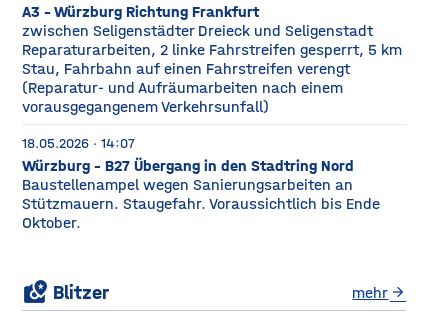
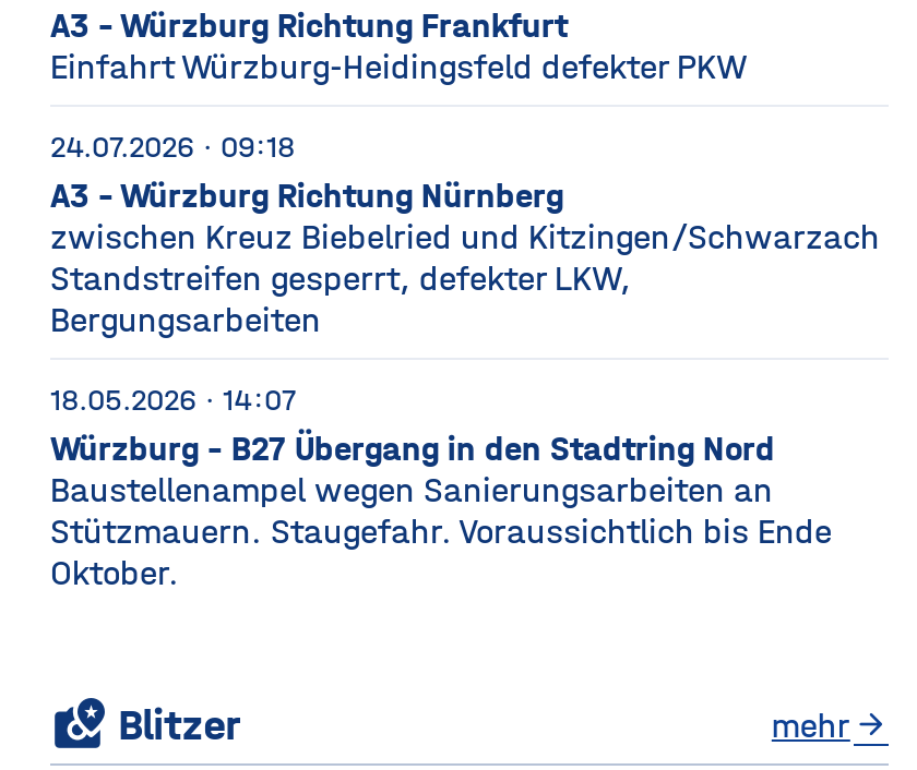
[22,21,402,116] zwischen Seligenstädter Dreieck und Seligenstadt | Reparaturarbeiten, 2 linke Fahrstreifen gesperrt, 5 km | Stau, Fahrbahn auf einen Fahrstreifen verengt | (Reparatur- und Aufräumarbeiten nach einem | vorausgegangenem Verkehrsunfall) -> [50,45,880,340] Einfahrt Würzburg-Heidingsfeld defekter PKW | 24.07.2026 · 09:18 | A3 - Würzburg Richtung Nürnberg | zwischen Kreuz Biebelried und Kitzingen/Schwarzach | Standstreifen gesperrt, defekter LKW, | Bergungsarbeiten

